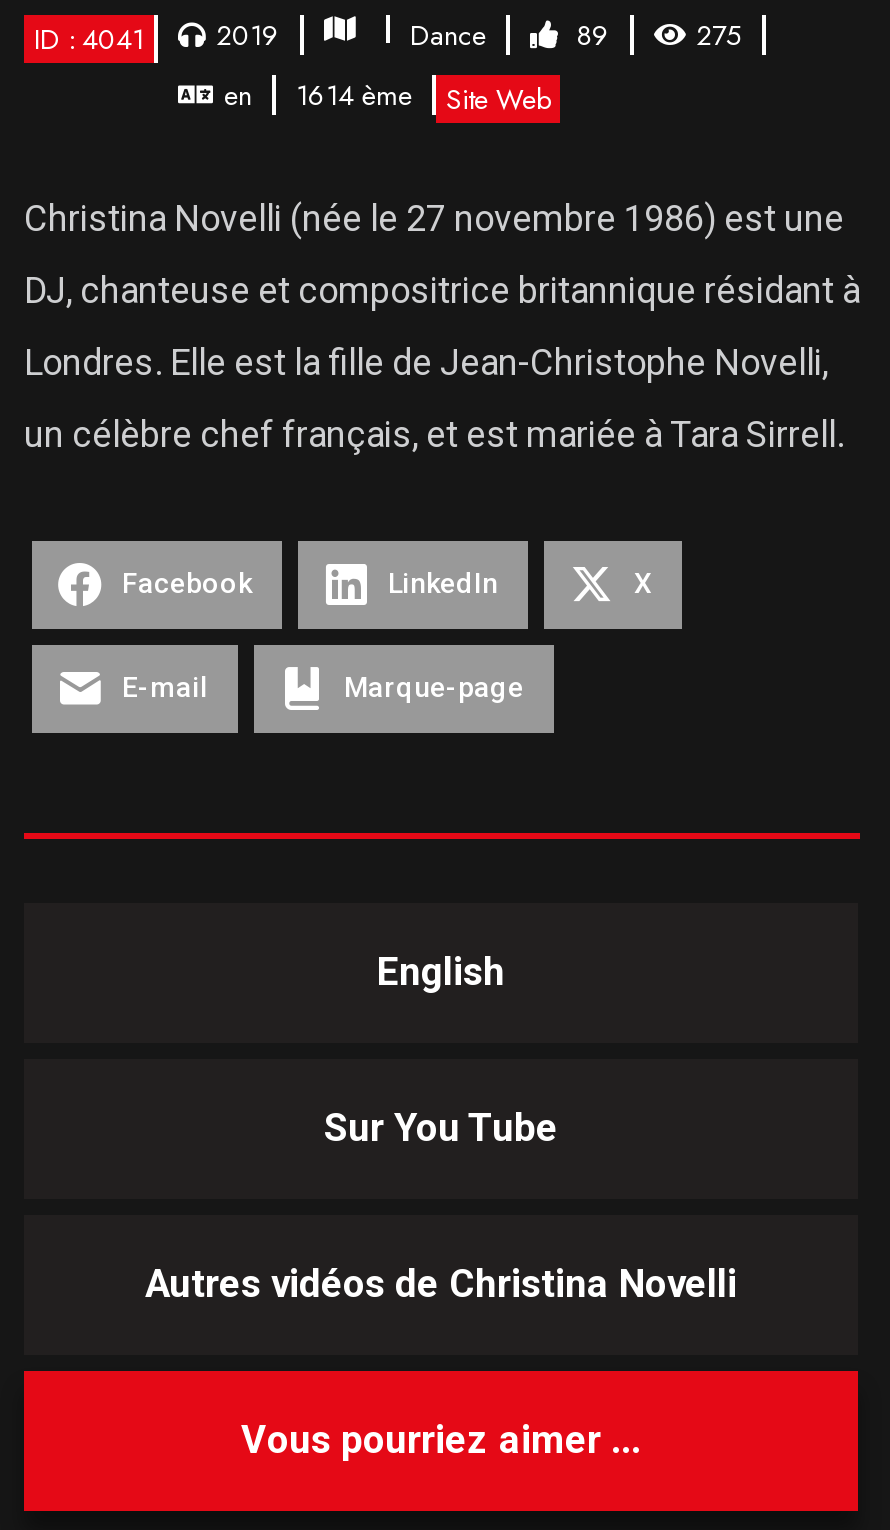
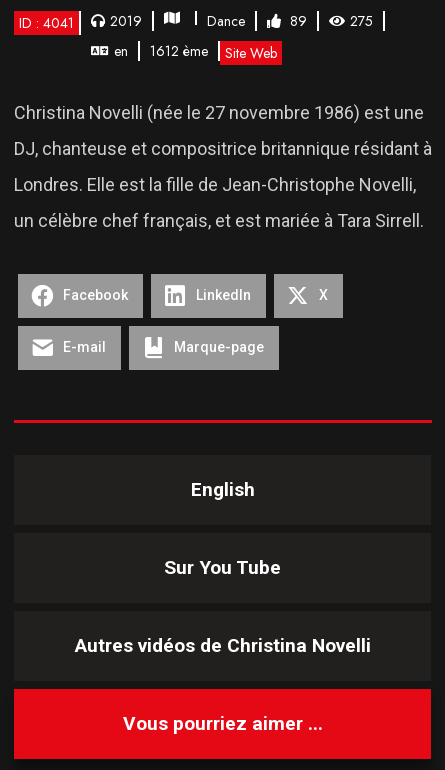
[224,74,550,118] en 1614 ème Site Web -> [114,41,277,63] en 1612 ème Site Web

